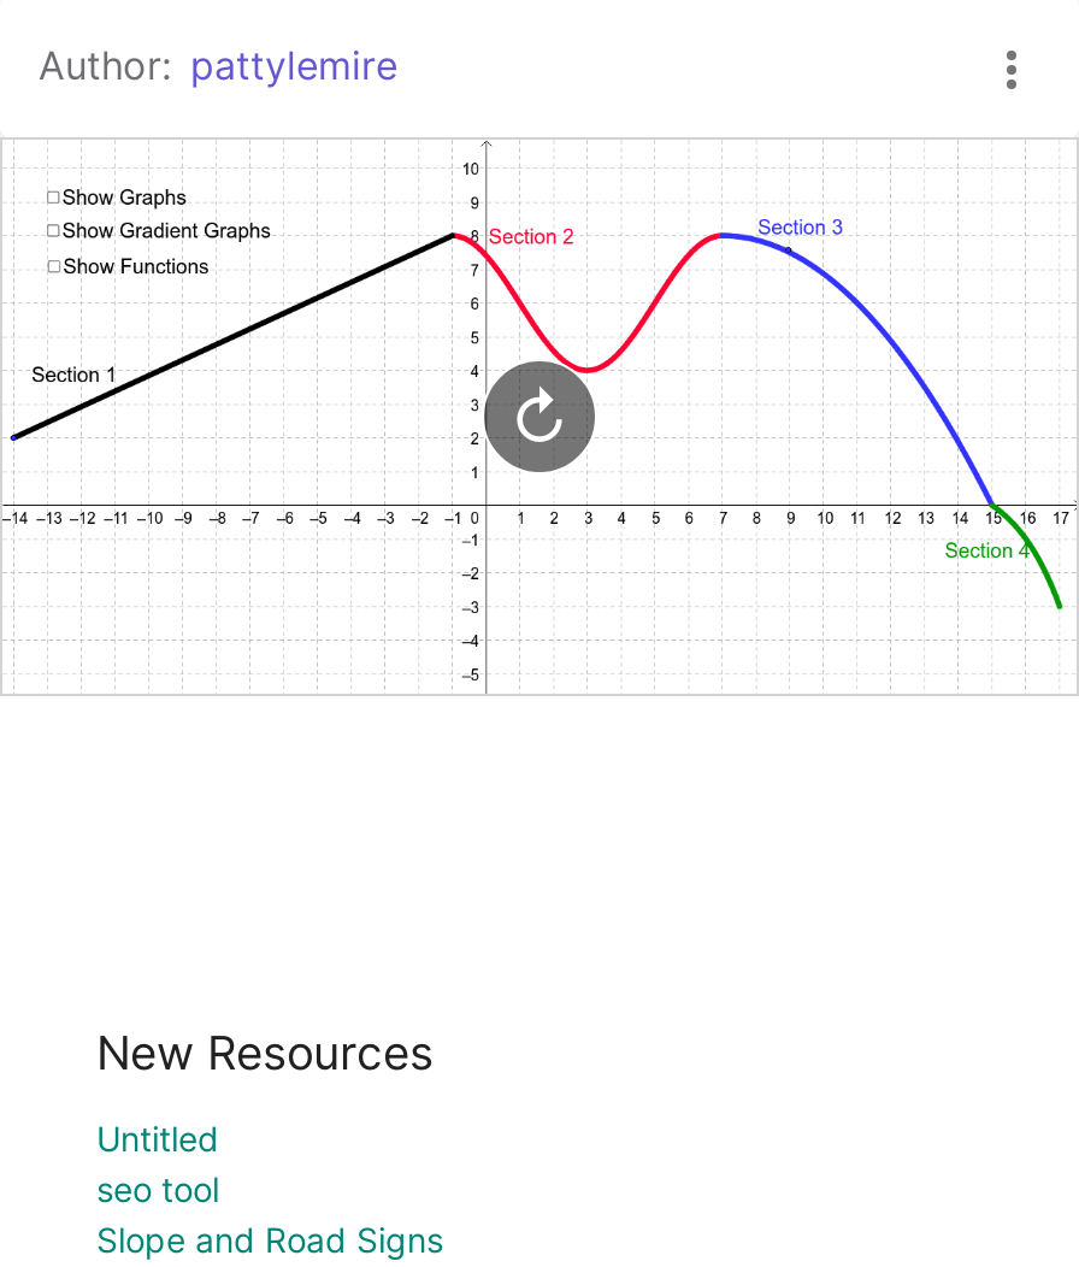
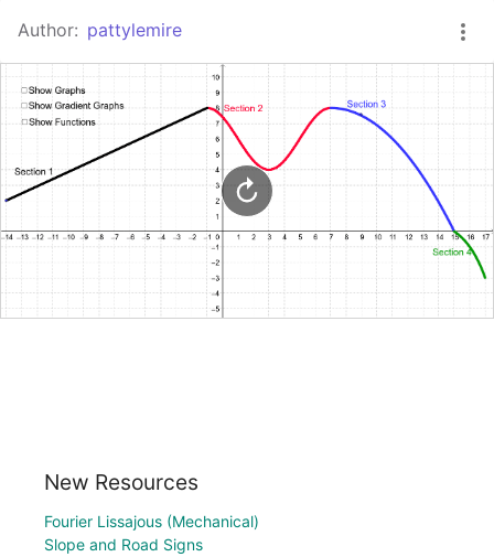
[96,1117,219,1209] Untitled | seo tool -> [44,512,259,530] Fourier Lissajous (Mechanical)

